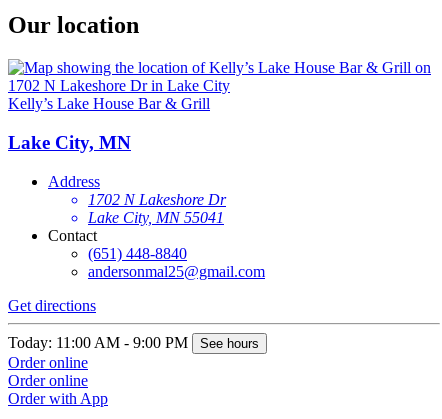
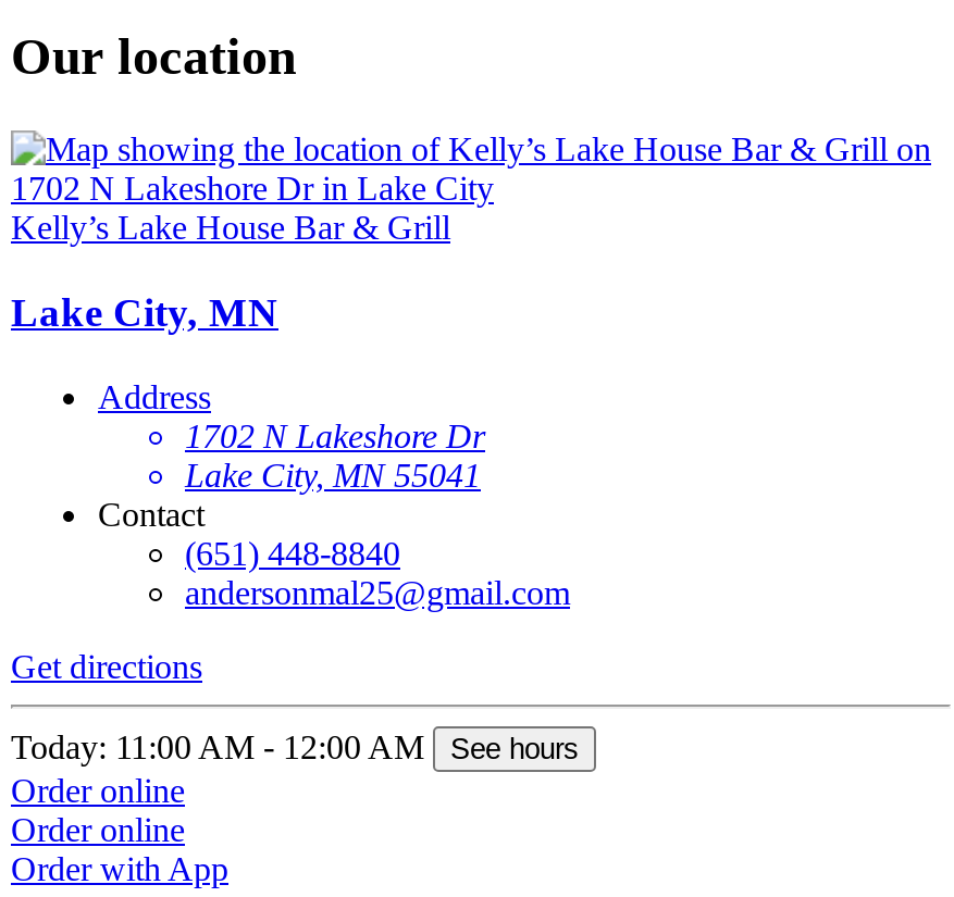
[8,334,259,351] Today: 11:00 AM - 9:00 PM See hours -> [11,728,579,765] Today: 11:00 AM - 12:00 AM See hours

